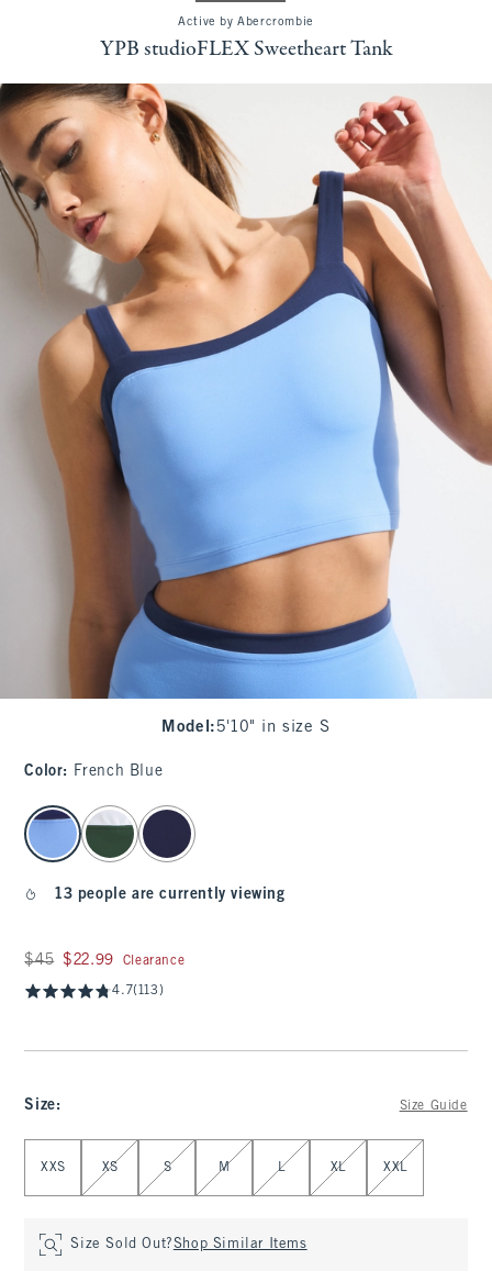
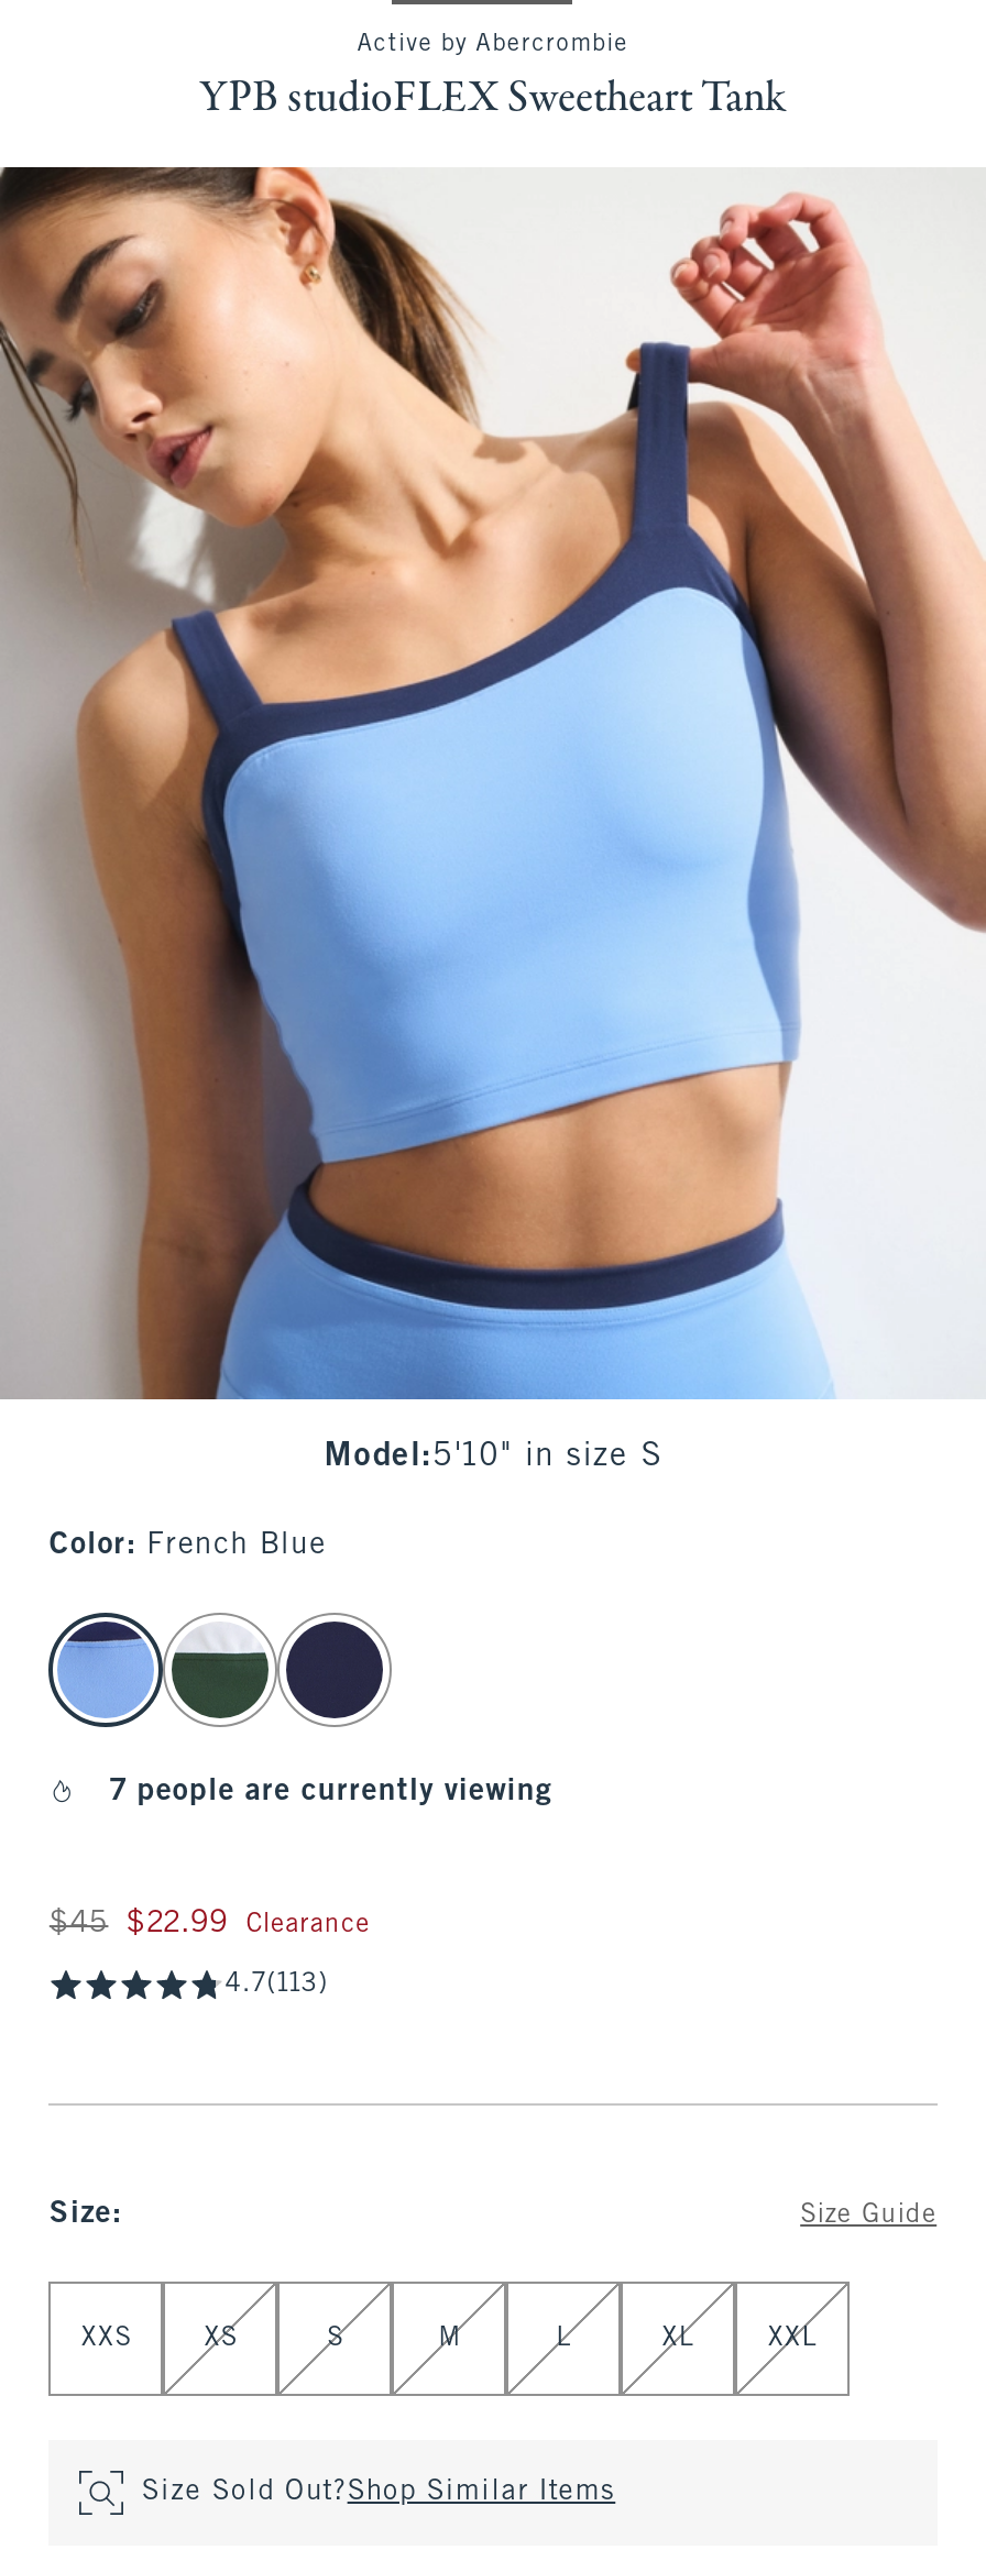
[55,888,285,902] 13 people are currently viewing -> [110,1778,552,1806] 7 people are currently viewing

